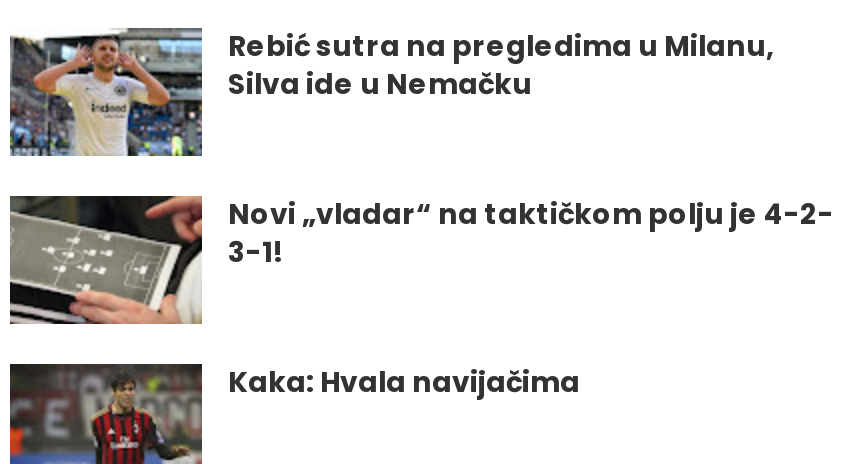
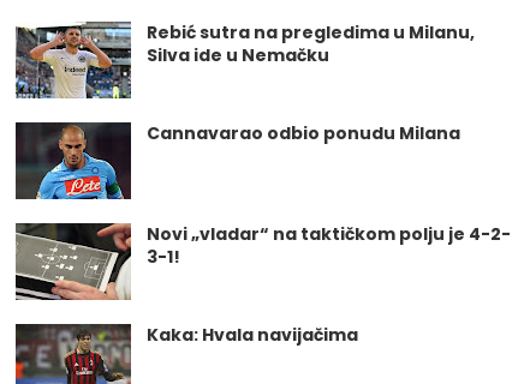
none -> [14,121,460,200] [image] | Cannavarao odbio ponudu Milana

